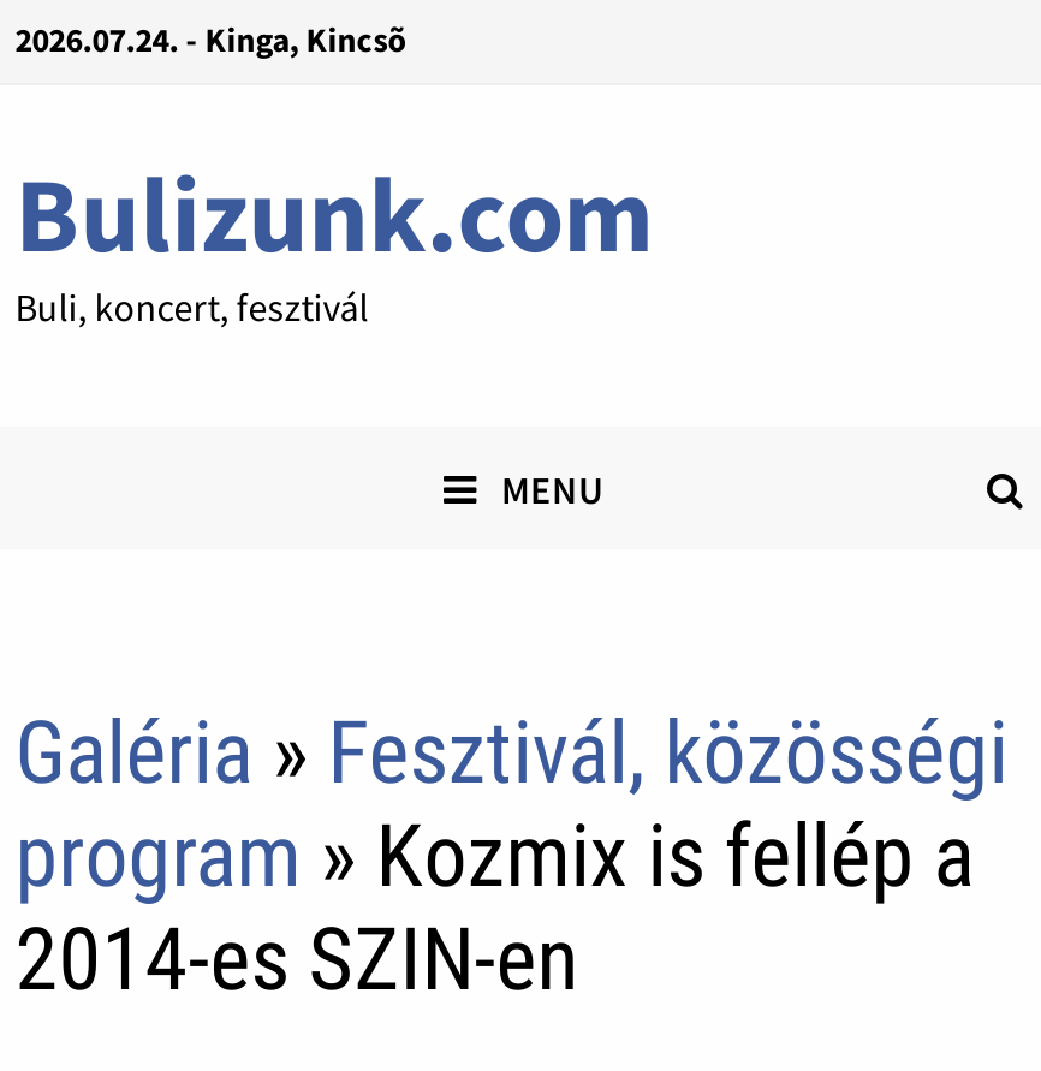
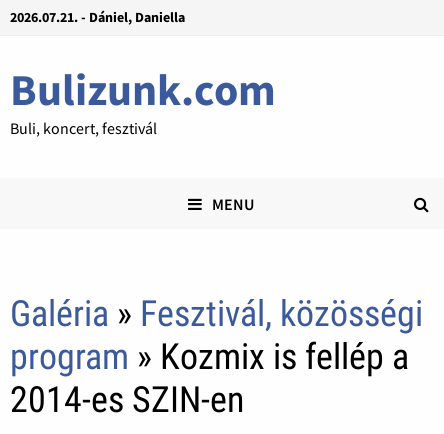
[15,18,407,61] 2026.07.24. - Kinga, Kincsõ -> [10,8,185,26] 2026.07.21. - Dániel, Daniella

